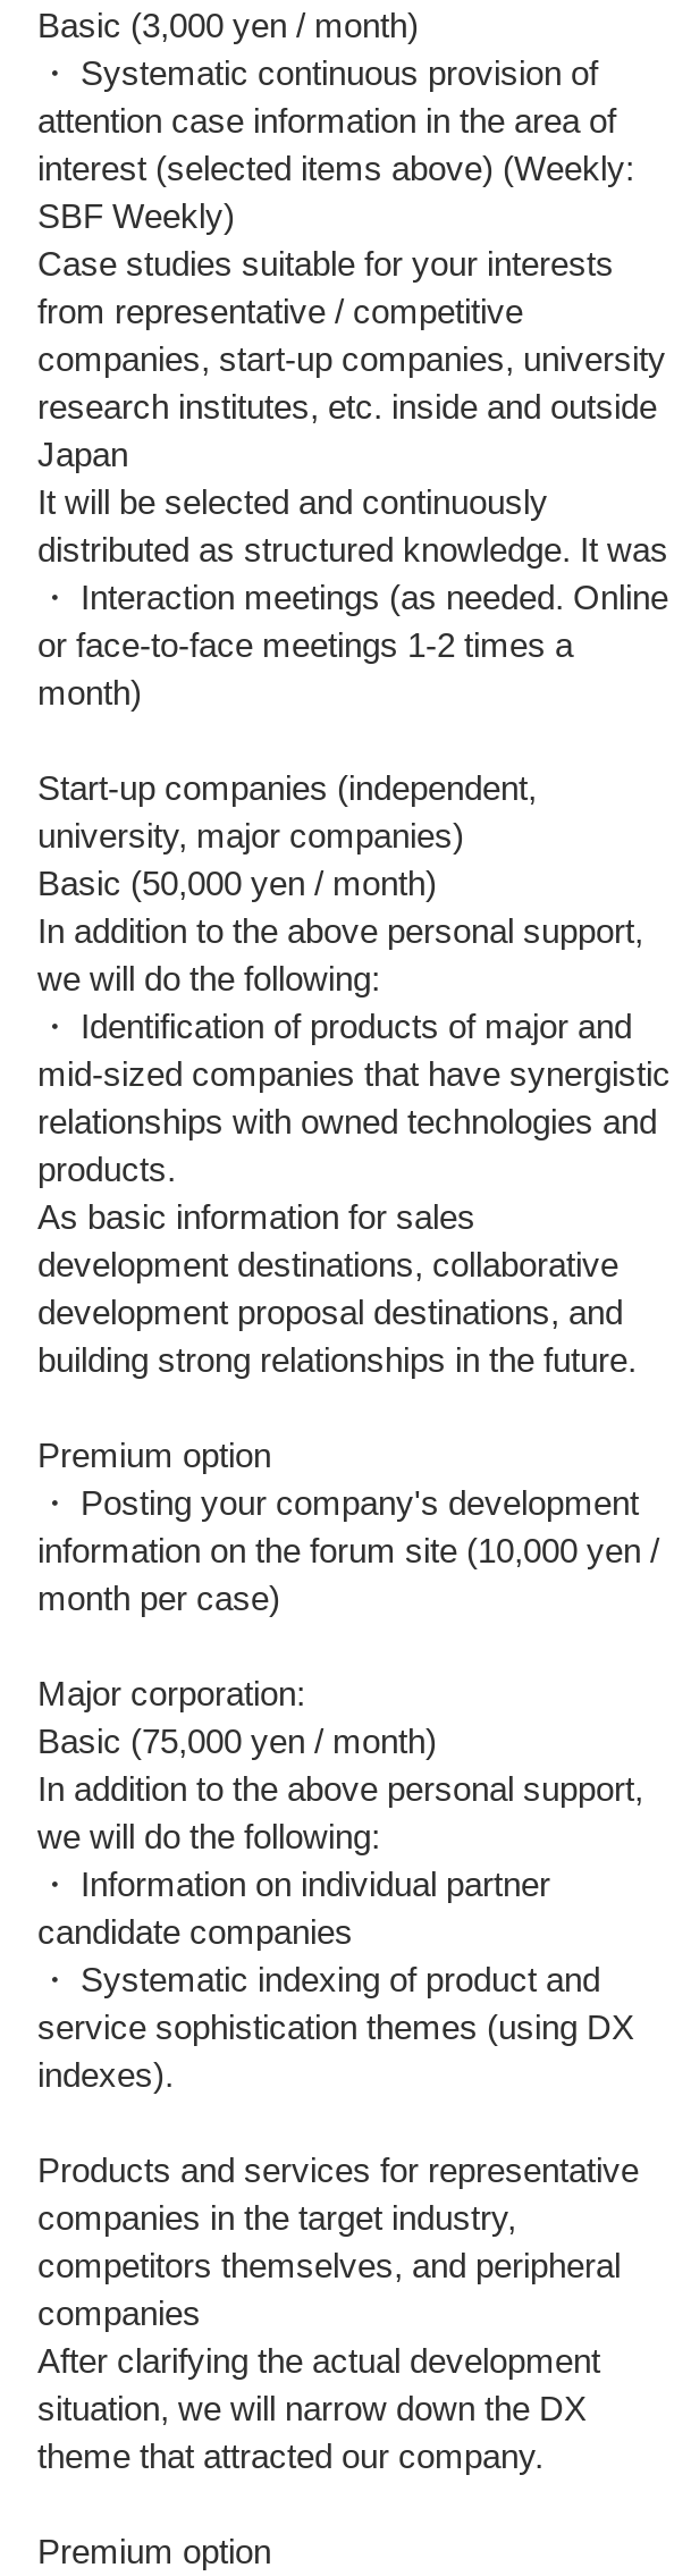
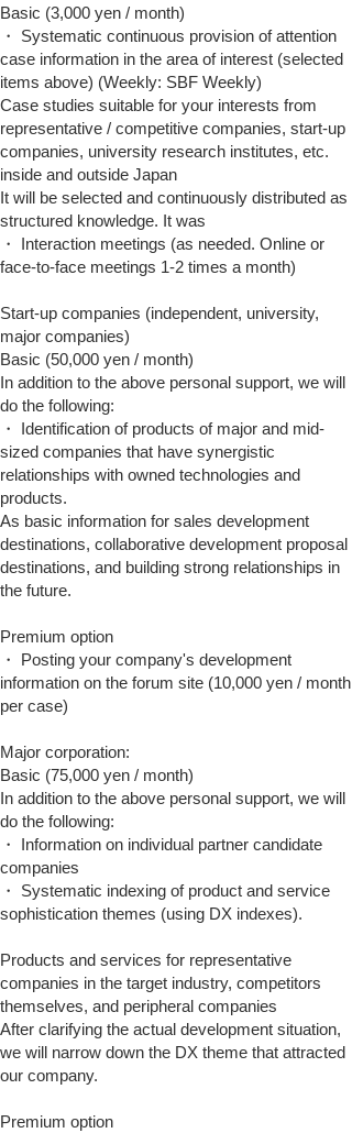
[37,1769,643,2284] In addition to the above personal support, | we will do the following: | ・ Information on individual partner | candidate companies | ・ Systematic indexing of product and | service sophistication themes (using DX | indexes). | companies in the target industry, | competitors themselves, and peripheral -> [0,788,345,853] In addition to the above personal support, we will | do the following: | ・ Information on individual partner candidate
moved [37,2150,639,2189] -> [0,950,291,969]: Products and services for representative
moved [37,2293,201,2332] -> [0,857,79,876]: companies
[37,2341,600,2475] After clarifying the actual development | situation, we will narrow down the DX | theme that attracted our company. -> [0,881,345,1084] ・ Systematic indexing of product and service | sophistication themes (using DX indexes). | companies in the target industry, competitors | themselves, and peripheral companies | After clarifying the actual development situation, | we will narrow down the DX theme that attracted | our company.

